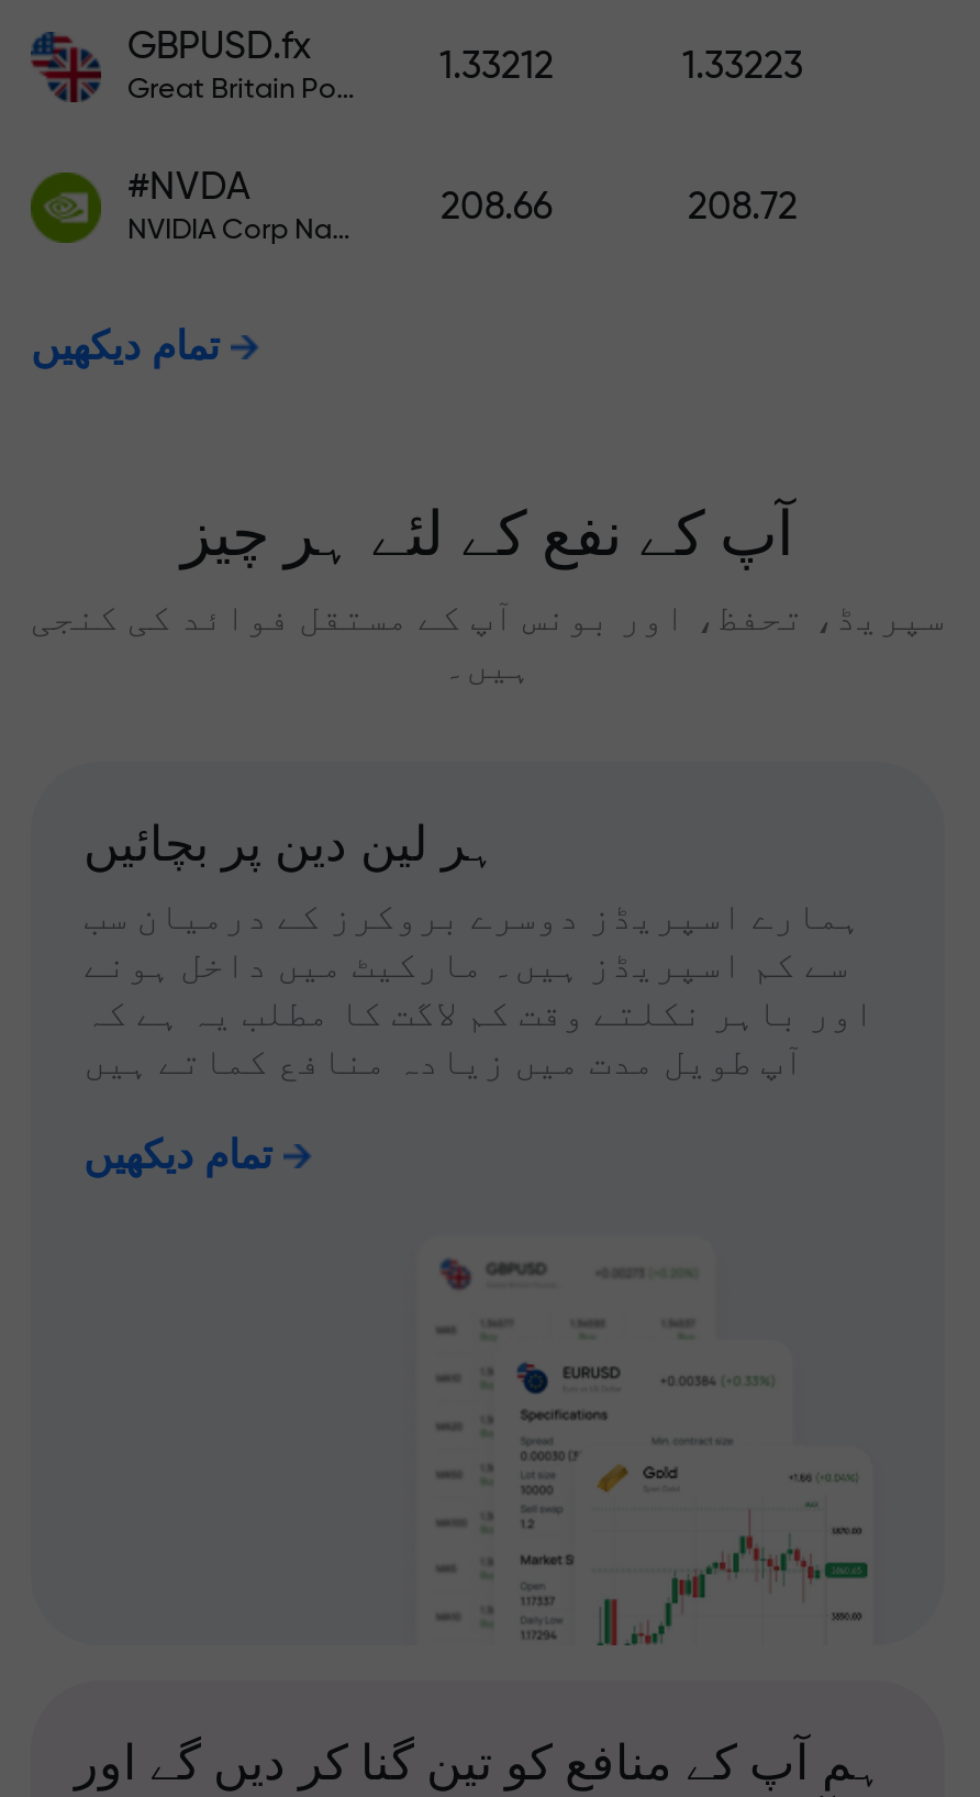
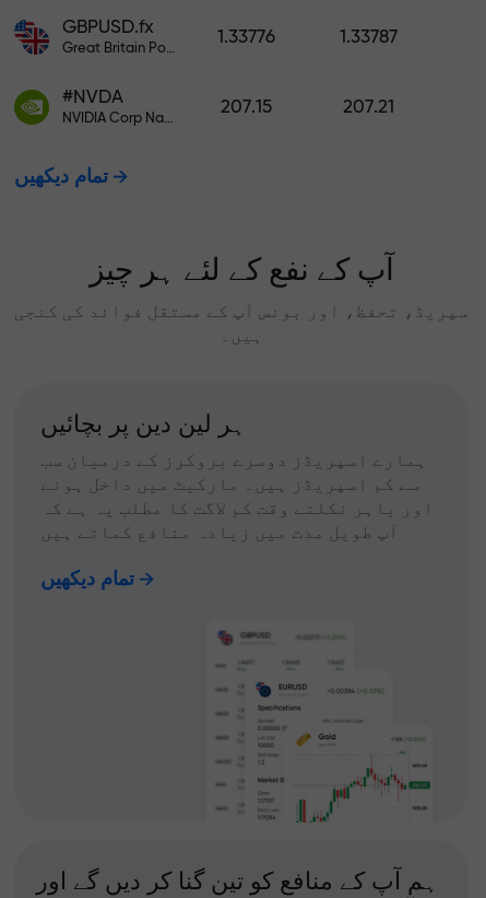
[439,47,554,85] 1.33212 -> [217,27,275,46] 1.33776
[682,47,803,85] 1.33223 -> [339,27,397,46] 1.33787
[441,188,553,225] 208.66 -> [220,97,271,116] 207.15
[688,188,798,225] 208.72 -> [342,97,394,116] 207.21

